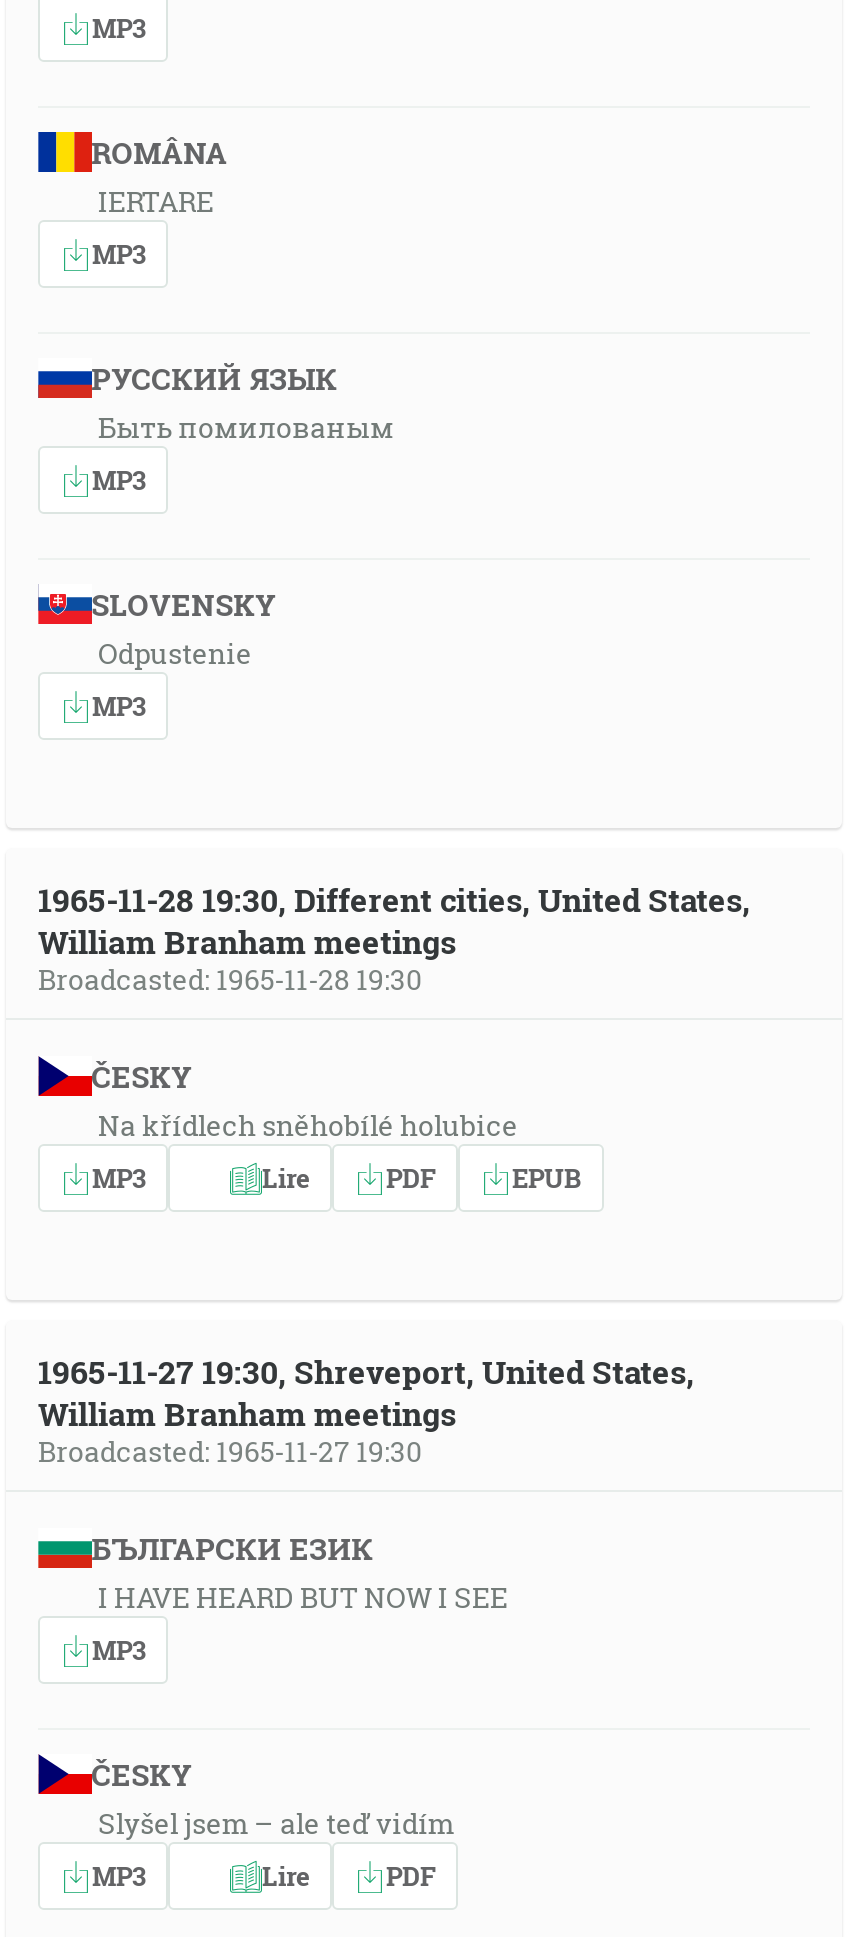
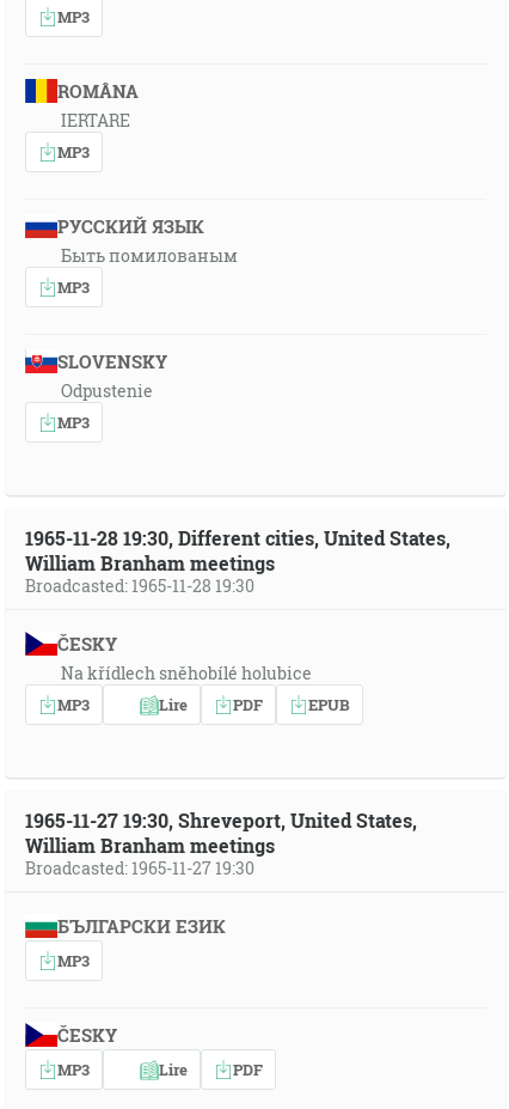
[98,1578,508,1616] I HAVE HEARD BUT NOW I SEE -> none
[98,1804,454,1842] Slyšel jsem – ale teď vidím -> none

